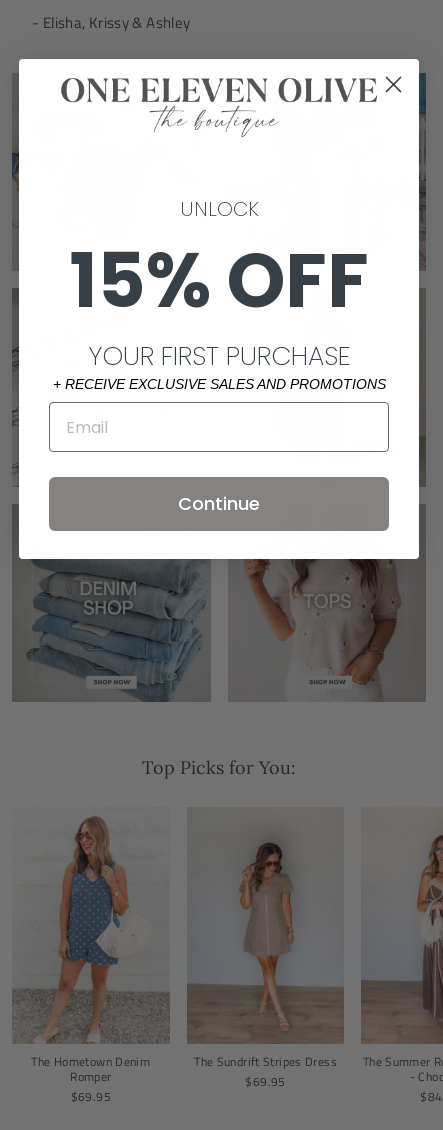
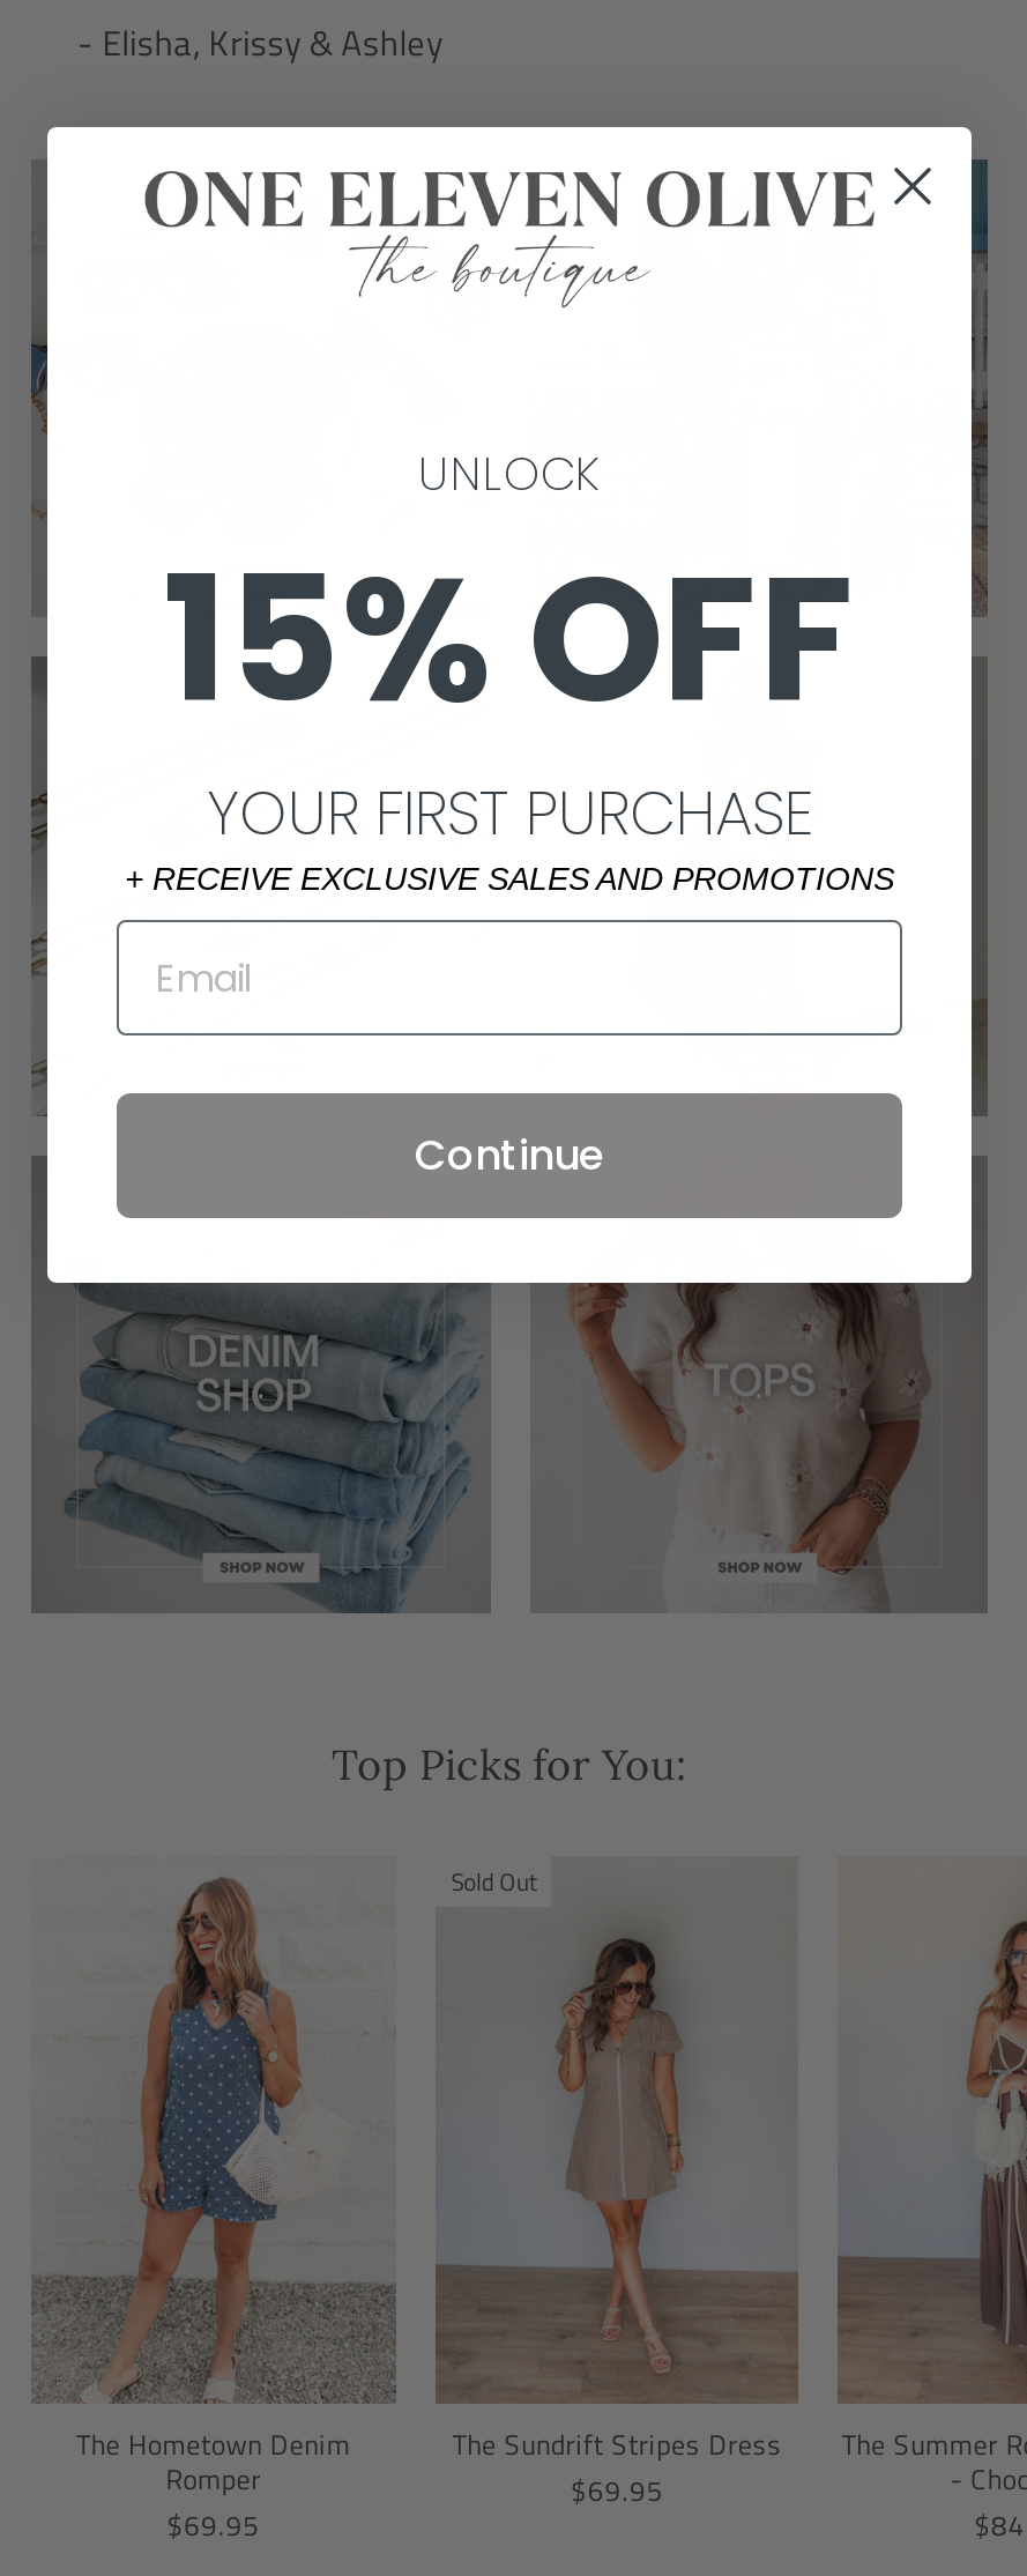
none -> [451,1864,539,1901] Sold Out

